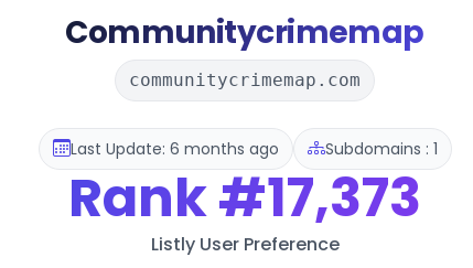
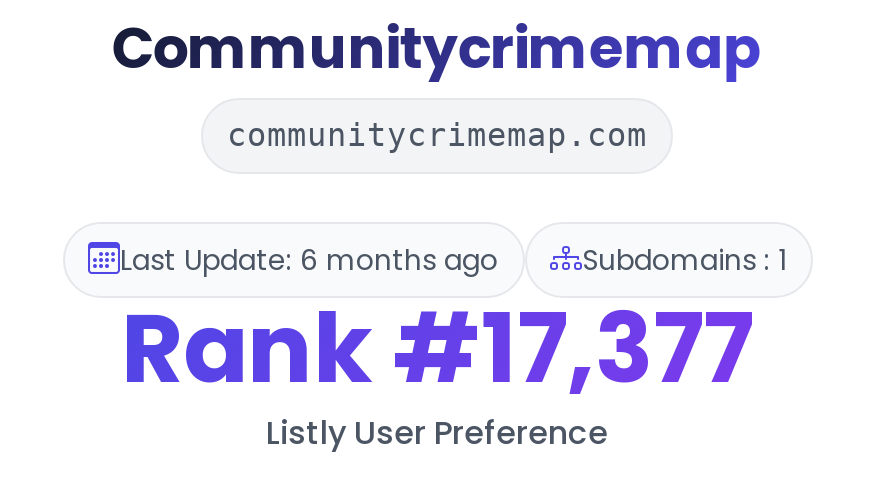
[68,161,421,235] Rank #17,373 -> [121,282,753,416] Rank #17,377

